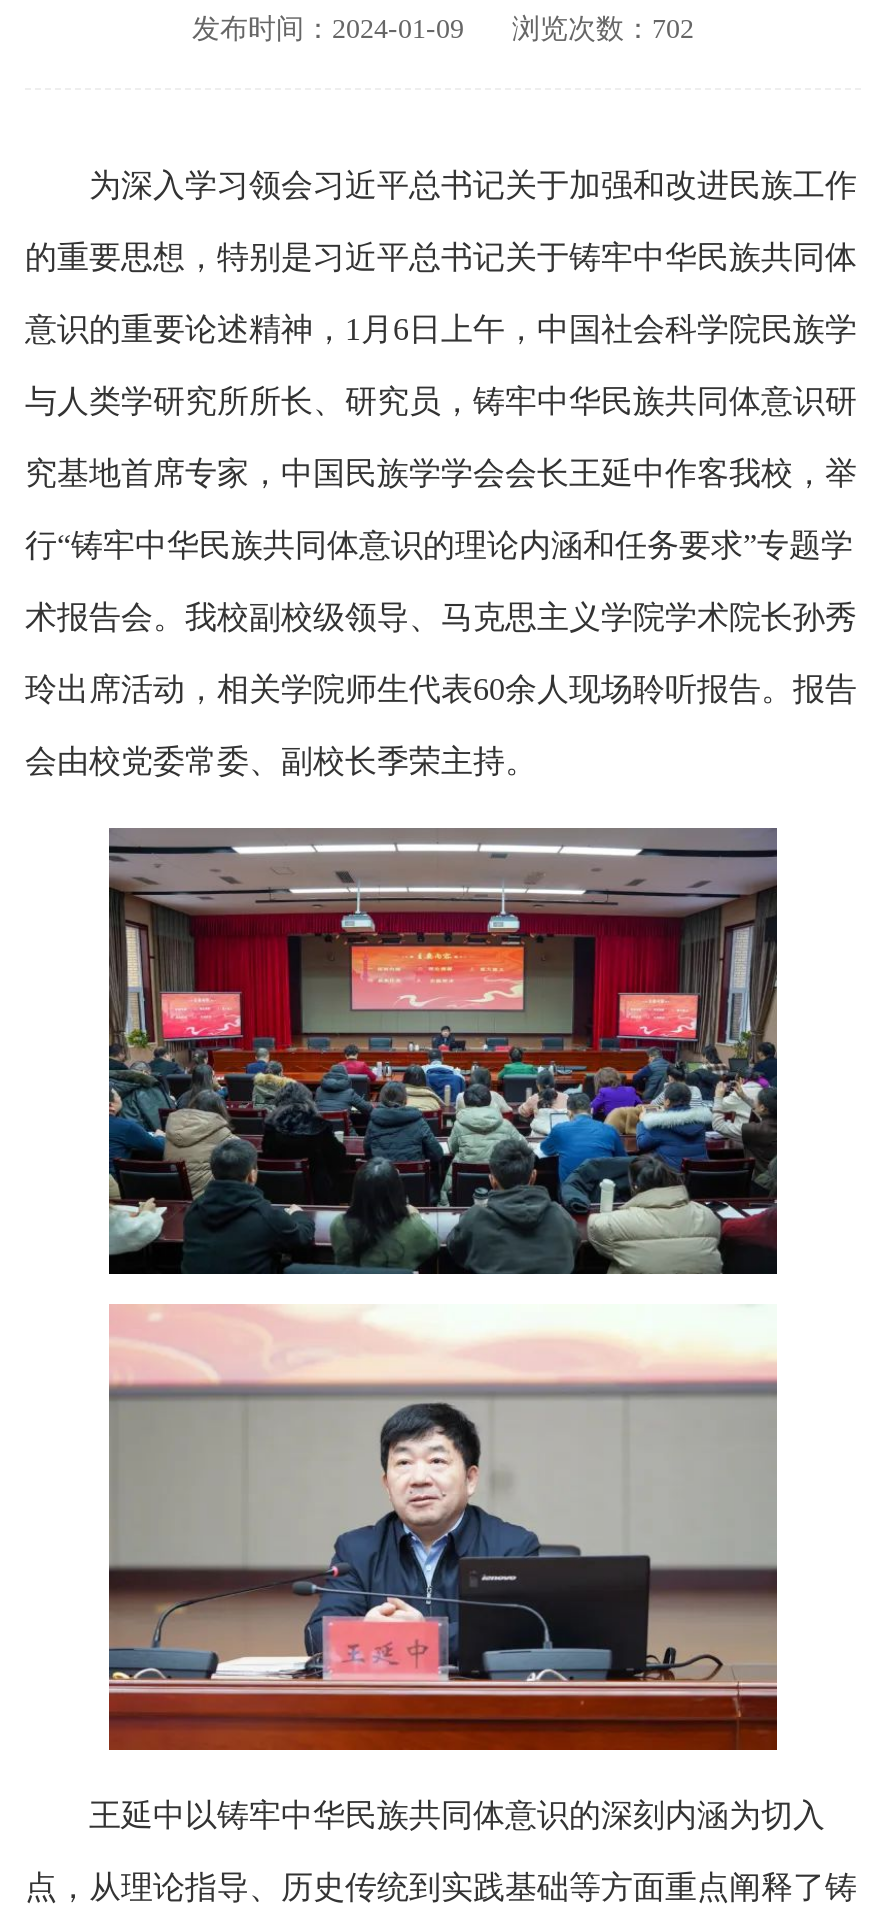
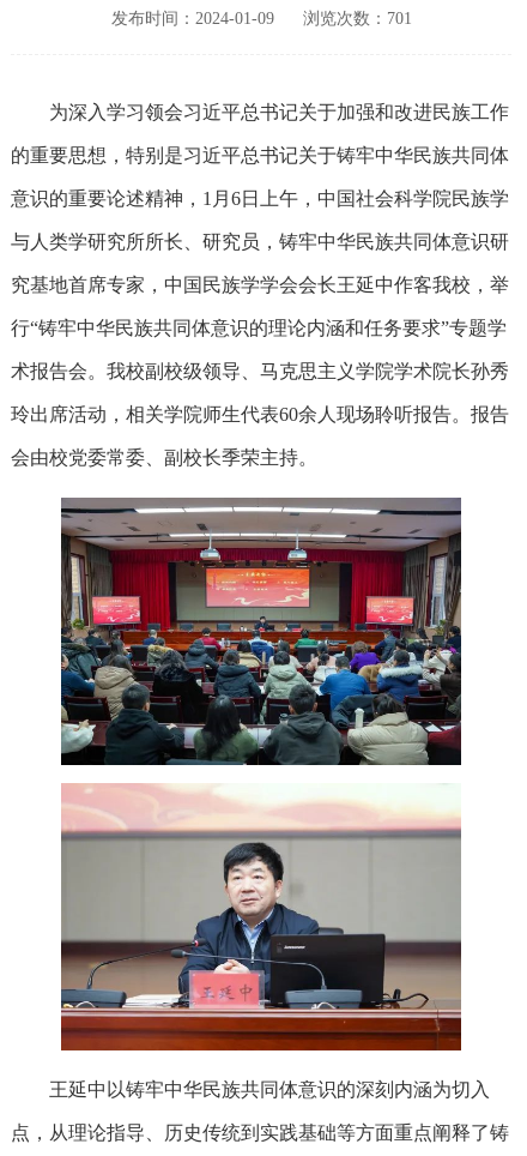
[192,14,694,44] 发布时间：2024-01-09 浏览次数：702 -> [111,9,411,27] 发布时间：2024-01-09 浏览次数：701

